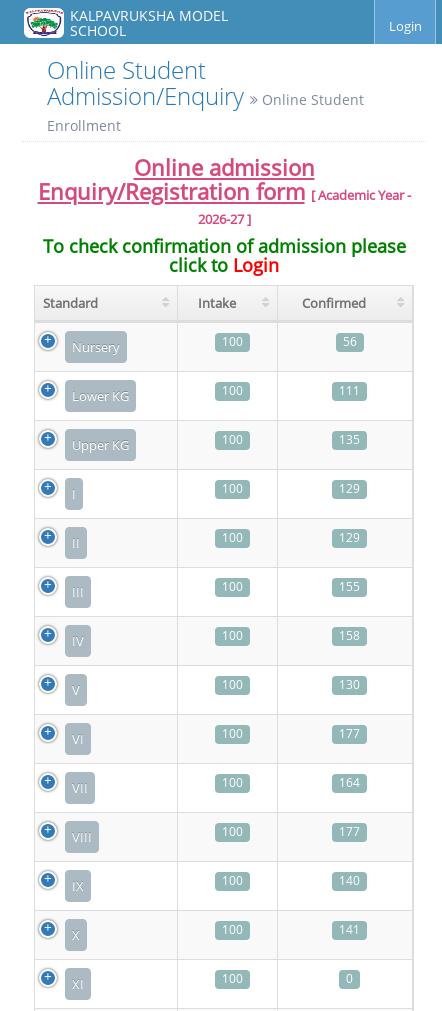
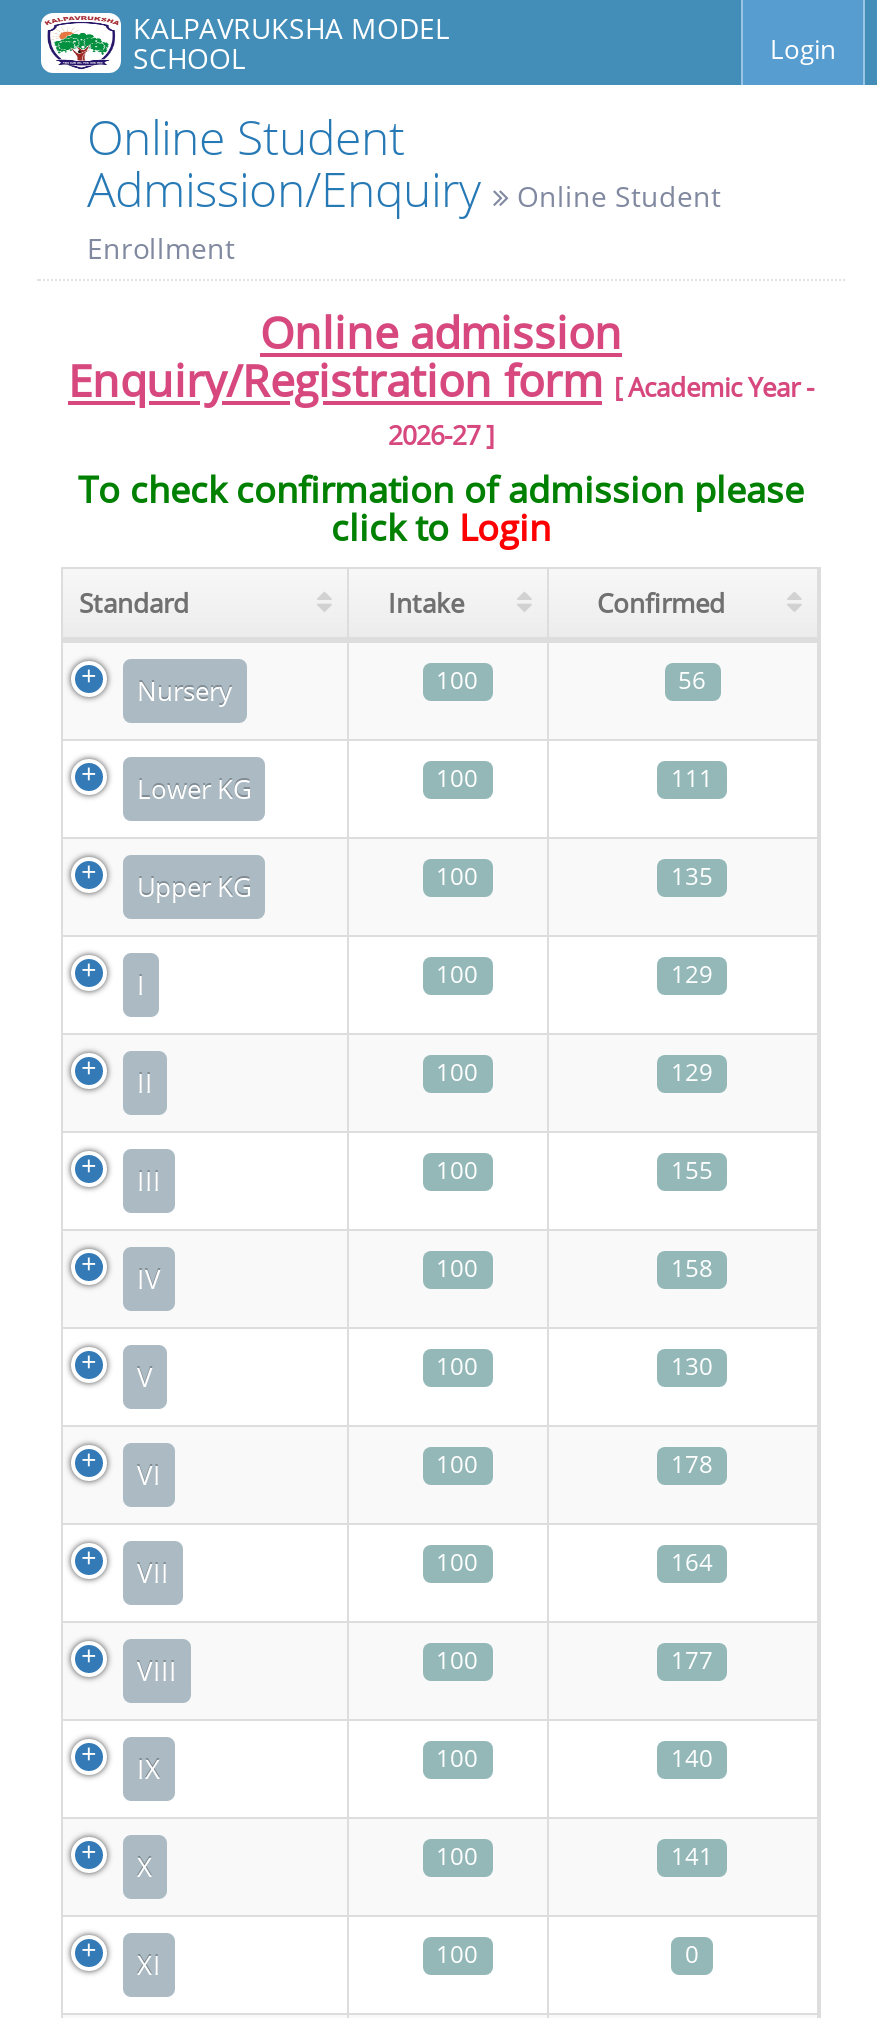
[339,725,360,742] 177 -> [671,1447,713,1481] 178

